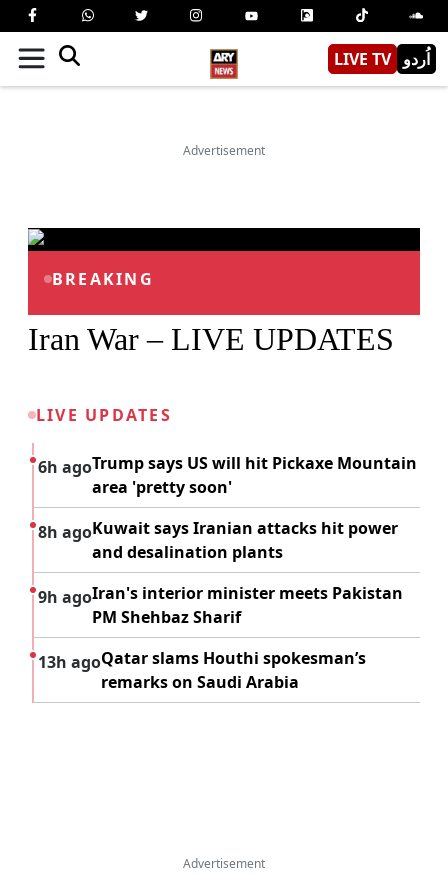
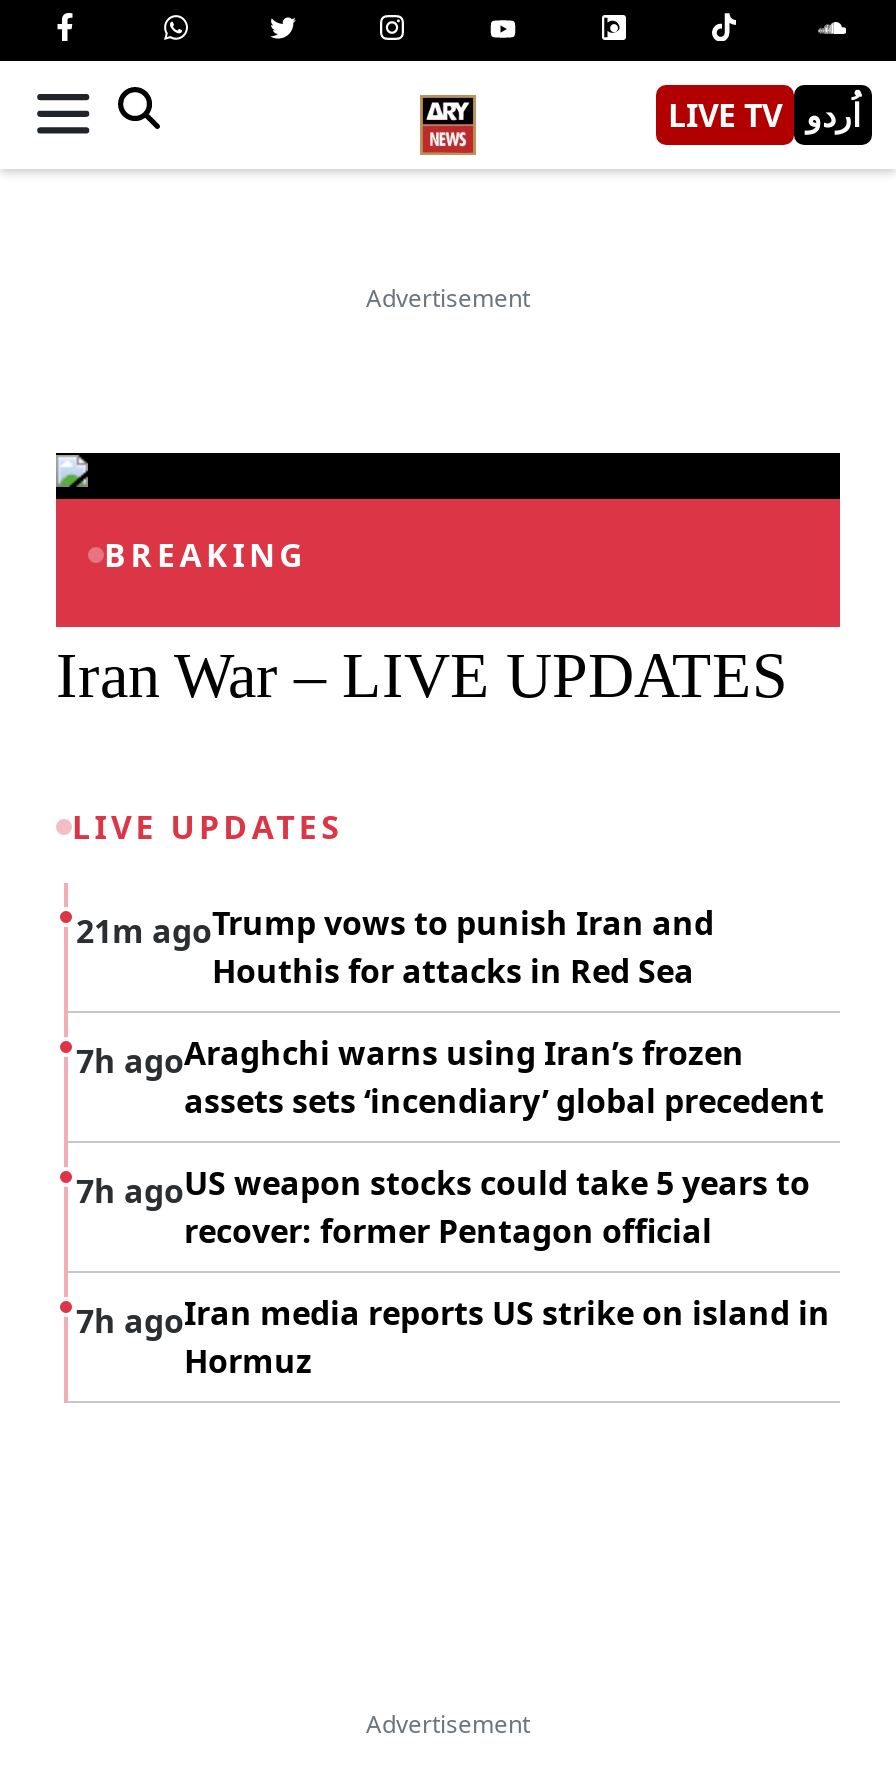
[38,452,417,498] 6h agoTrump says US will hit Pickaxe Mountain | area 'pretty soon' -> [76,902,714,994] 21m agoTrump vows to punish Iran and | Houthis for attacks in Red Sea
[38,517,398,563] 8h agoKuwait says Iranian attacks hit power | and desalination plants -> [76,1032,824,1124] 7h agoAraghchi warns using Iran’s frozen | assets sets ‘incendiary’ global precedent
[38,582,403,628] 9h agoIran's interior minister meets Pakistan | PM Shehbaz Sharif -> [76,1162,810,1254] 7h agoUS weapon stocks could take 5 years to | recover: former Pentagon official
[38,647,366,693] 13h agoQatar slams Houthi spokesman’s | remarks on Saudi Arabia -> [76,1292,830,1384] 7h agoIran media reports US strike on island in | Hormuz

